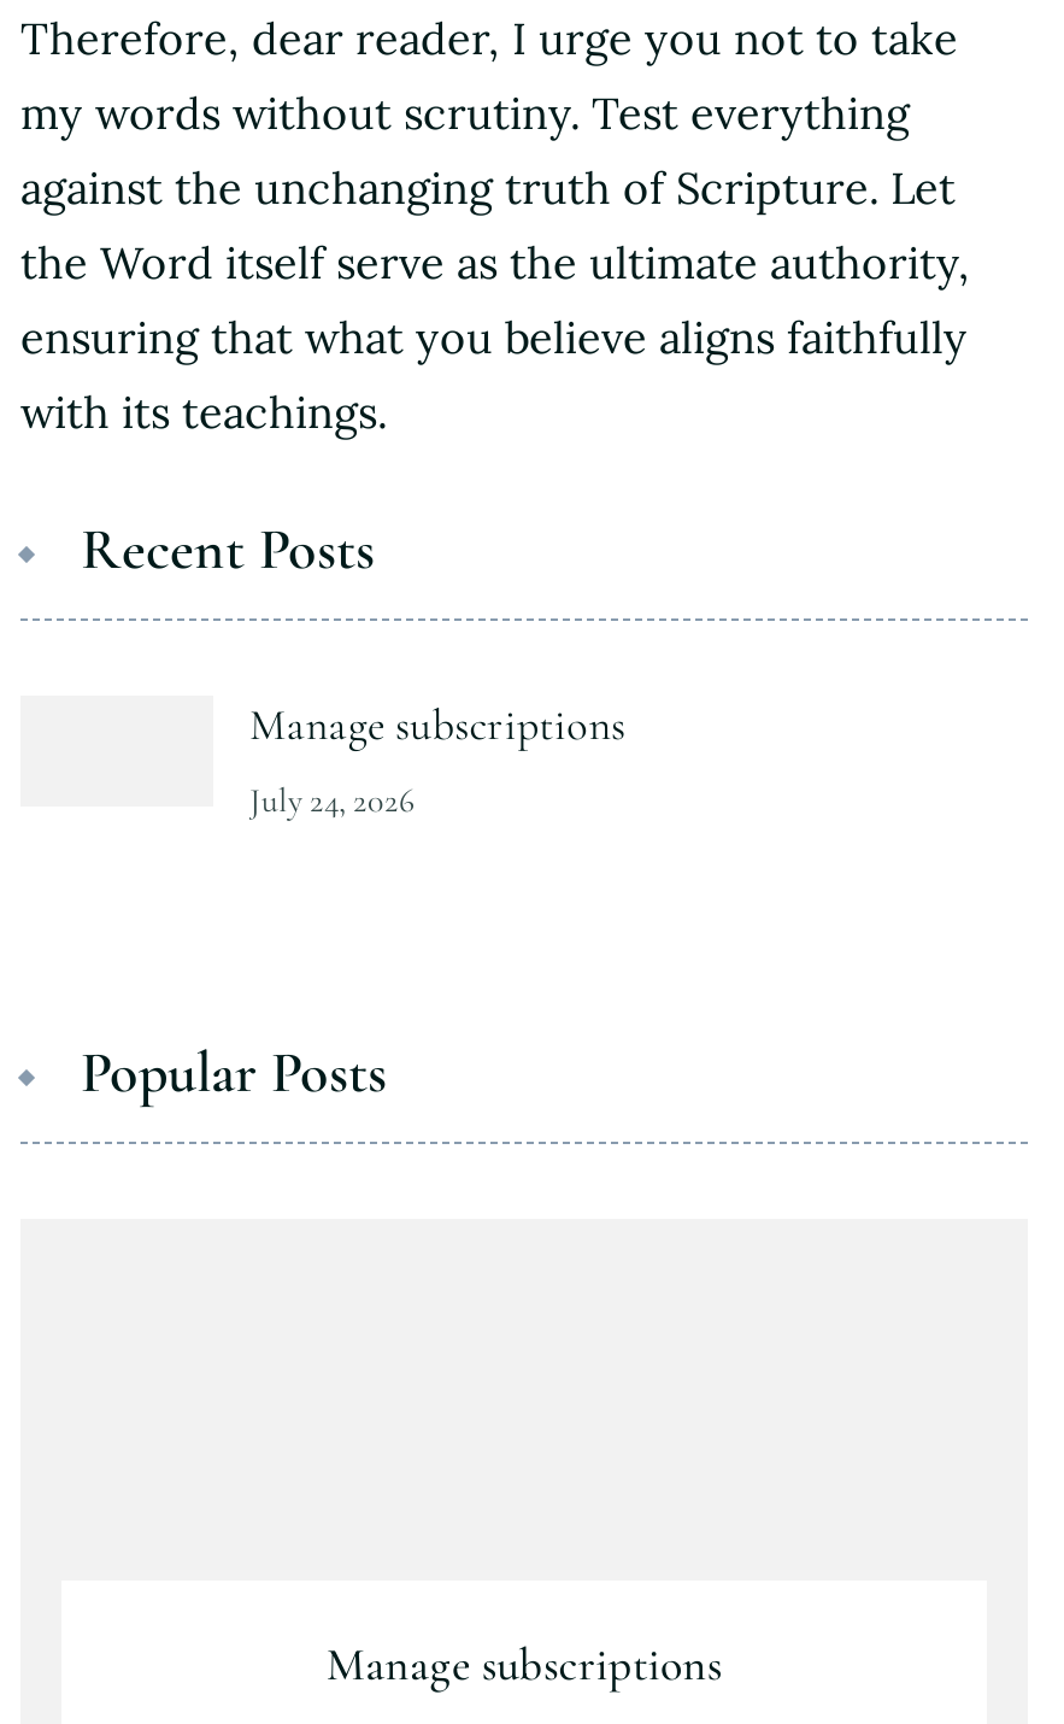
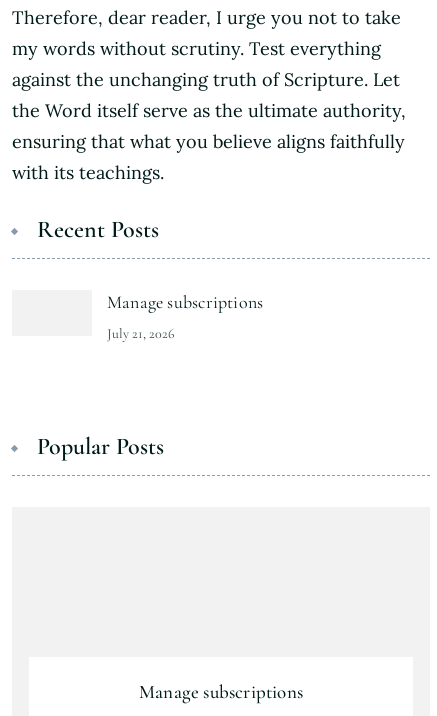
[249,781,416,822] July 24, 2026 -> [107,325,175,342] July 21, 2026

